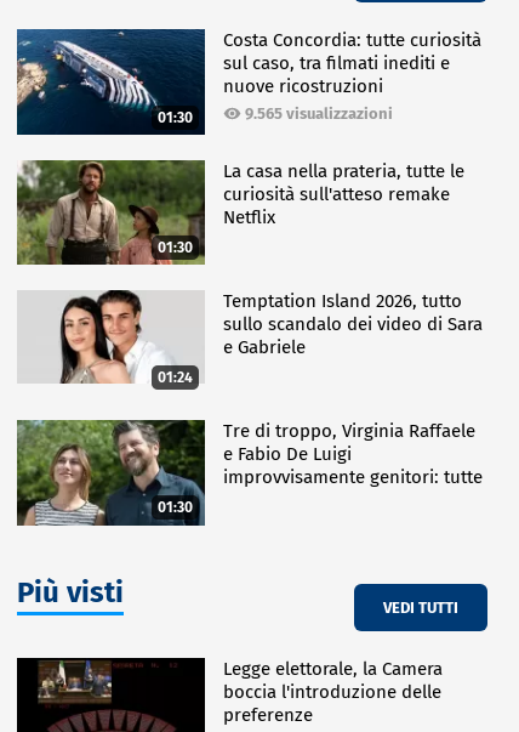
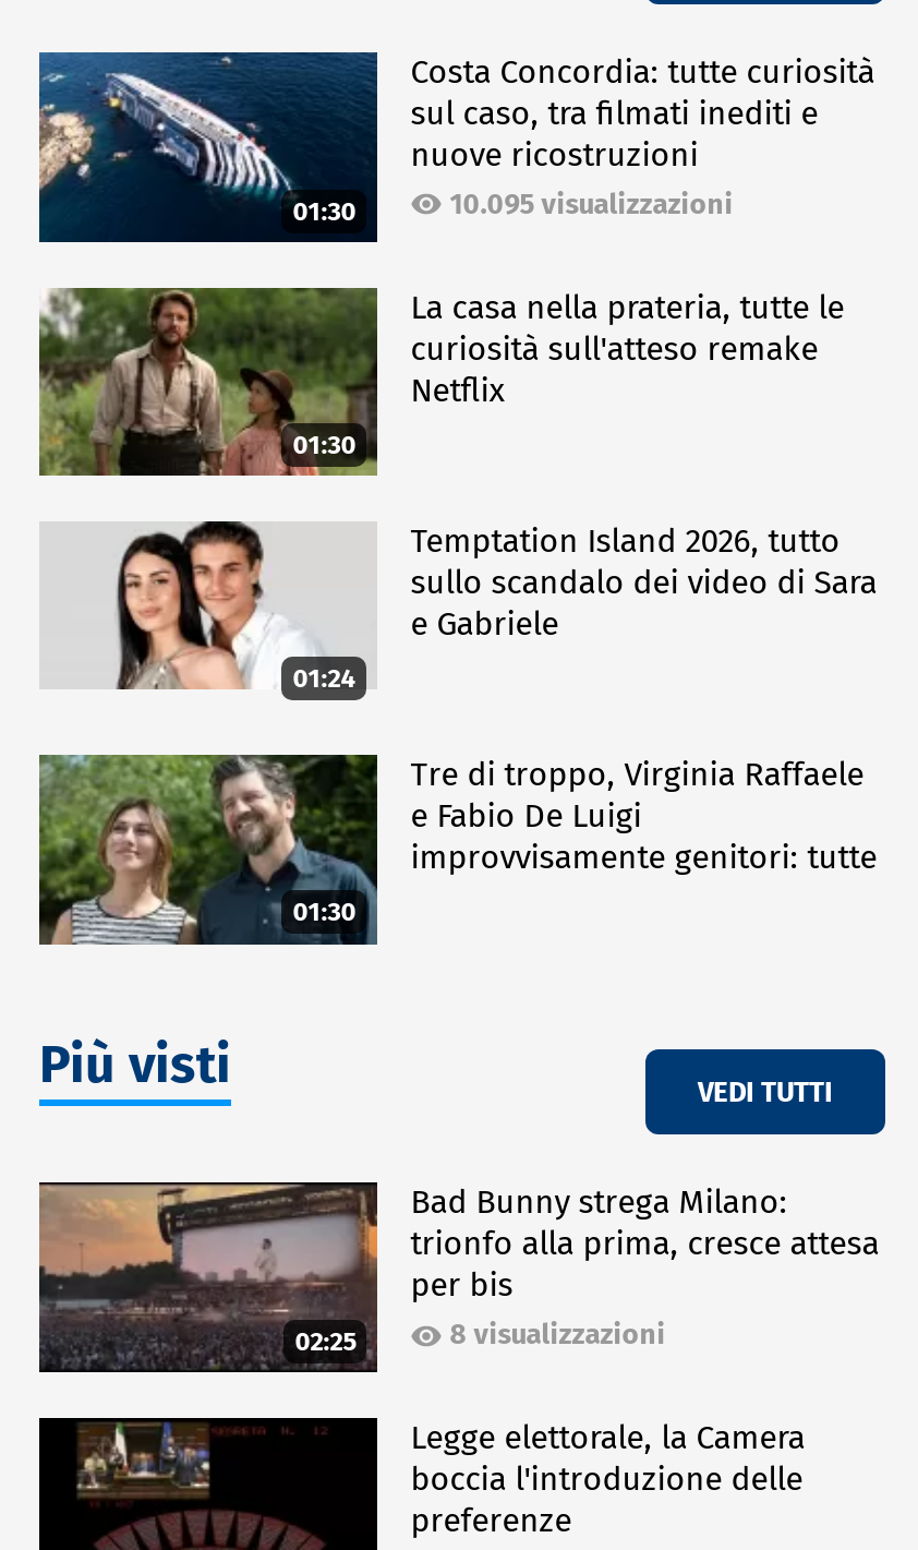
[245,105,393,123] 9.565 visualizzazioni -> [450,188,733,221] 10.095 visualizzazioni
none -> [37,1180,379,1374] [image] | 02:25
none -> [410,1183,879,1351] Bad Bunny strega Milano: | trionfo alla prima, cresce attesa | per bis | 8 visualizzazioni

